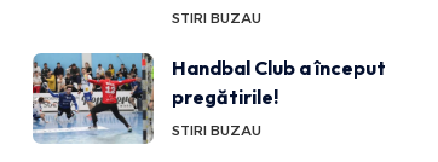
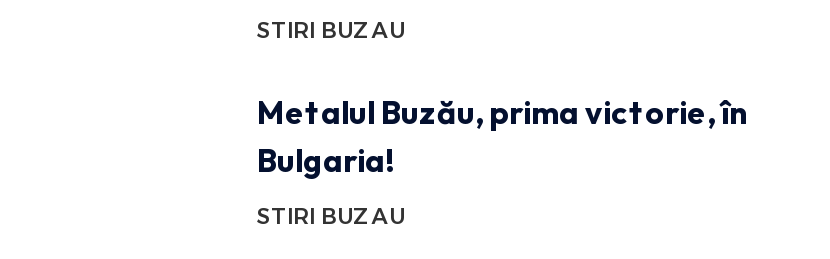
[31,52,155,145] [image] -> none
[172,55,386,108] Handbal Club a început | pregătirile! -> [257,91,747,179] Metalul Buzău, prima victorie, în | Bulgaria!

